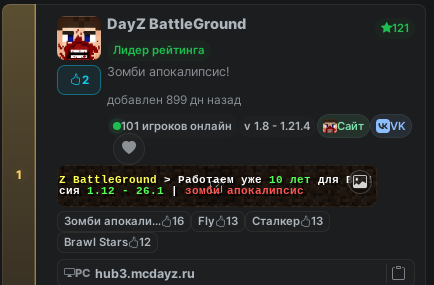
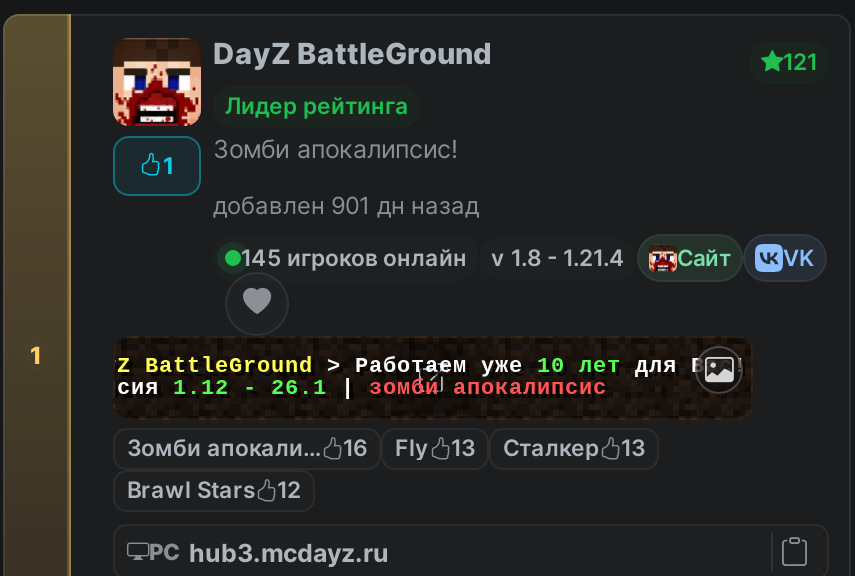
[81,72,88,86] 2 -> [163,151,175,179] 1
[107,93,241,107] добавлен 899 дн назад -> [213,192,479,220] добавлен 901 дн назад
[121,118,232,132] 101 игроков онлайн -> [241,243,467,271] 145 игроков онлайн

